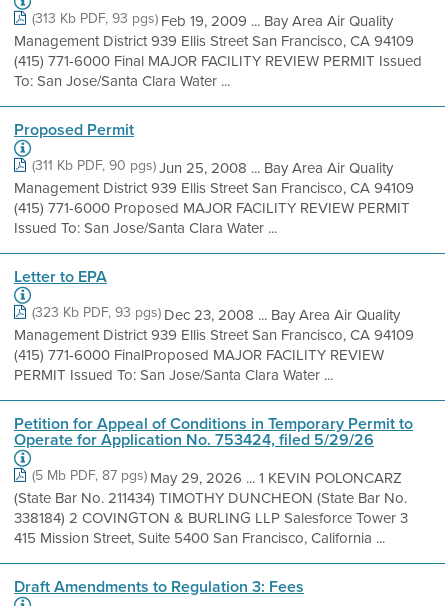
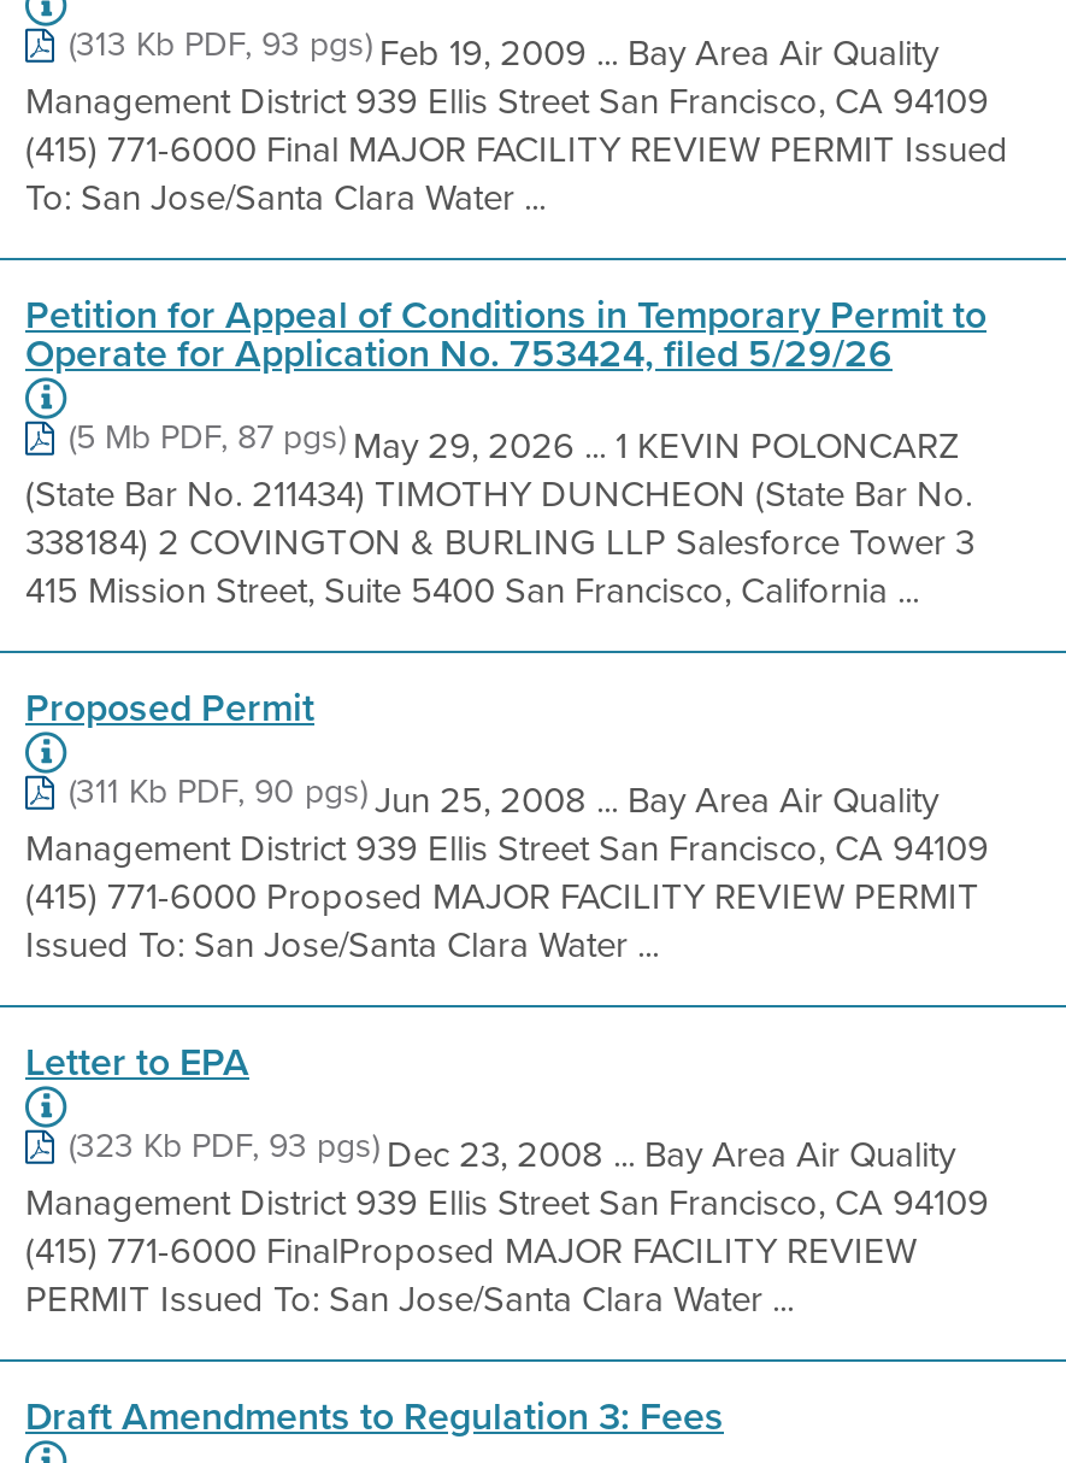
moved [14,118,414,385] -> [25,680,989,1326]: Proposed Permit | Management District 939 Ellis Street San Francisco, CA 94109 | (415) 771-6000 Proposed MAJOR FACILITY REVIEW PERMIT | ... | (415) 771-6000 FinalProposed MAJOR FACILITY REVIEW | PERMIT Issued To: San Jose/Santa Clara Water ...
moved [14,412,413,548] -> [25,287,987,617]: Petition for Appeal of Conditions in Temporary Permit to | Operate for Application No. 753424, filed 5/29/26 | (5 Mb PDF, 87 pgs) May 29, 2026 ... 1 KEVIN POLONCARZ | (State Bar No. 211434) TIMOTHY DUNCHEON (State Bar No. | 338184) 2 COVINGTON & BURLING LLP Salesforce Tower 3 | 415 Mission Street, Suite 5400 San Francisco, California ...

